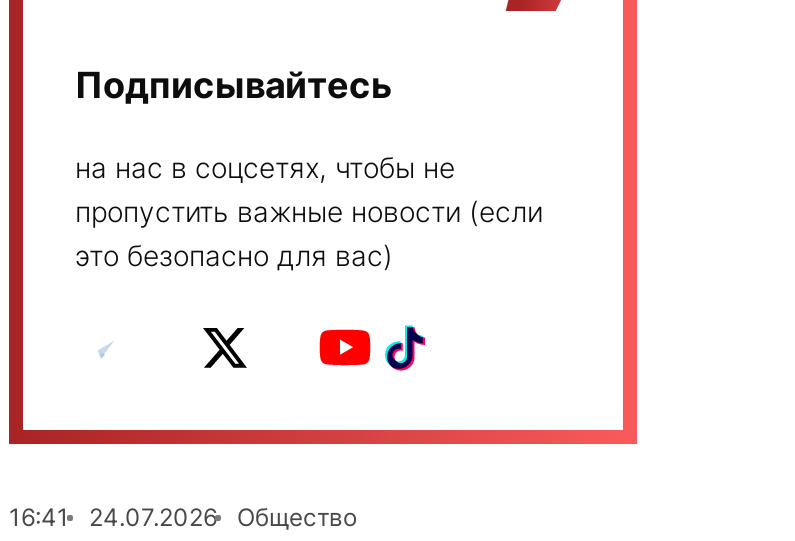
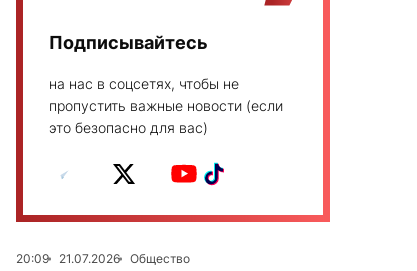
[9,502,69,532] 16:41 -> [16,251,49,266] 20:09
[89,502,217,532] 24.07.2026 -> [59,251,120,266] 21.07.2026

